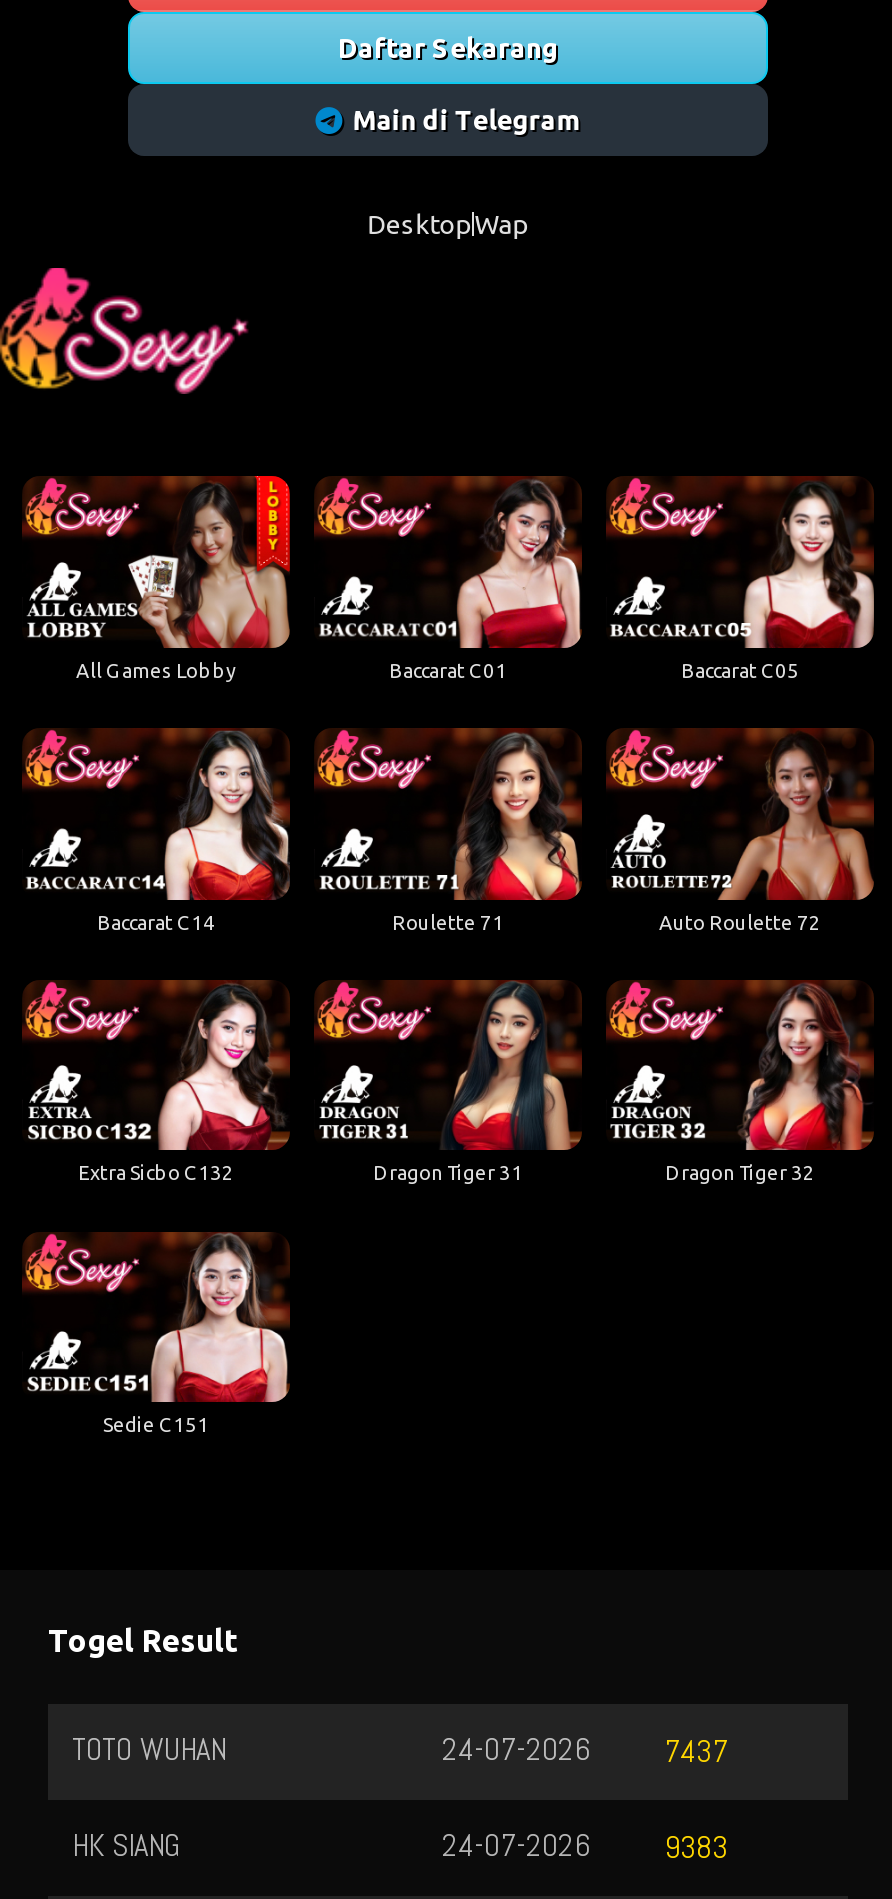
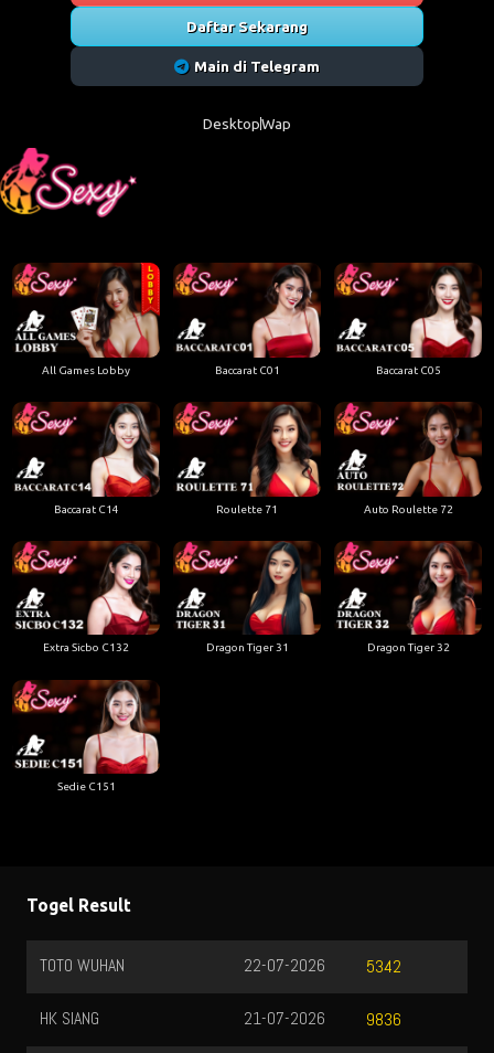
[442,1730,590,1770] 24-07-2026 -> [244,955,325,977] 22-07-2026
[664,1731,728,1771] 7437 -> [366,955,401,978] 5342
[442,1826,590,1866] 24-07-2026 -> [244,1008,325,1030] 21-07-2026
[664,1827,728,1867] 9383 -> [366,1008,401,1030] 9836

